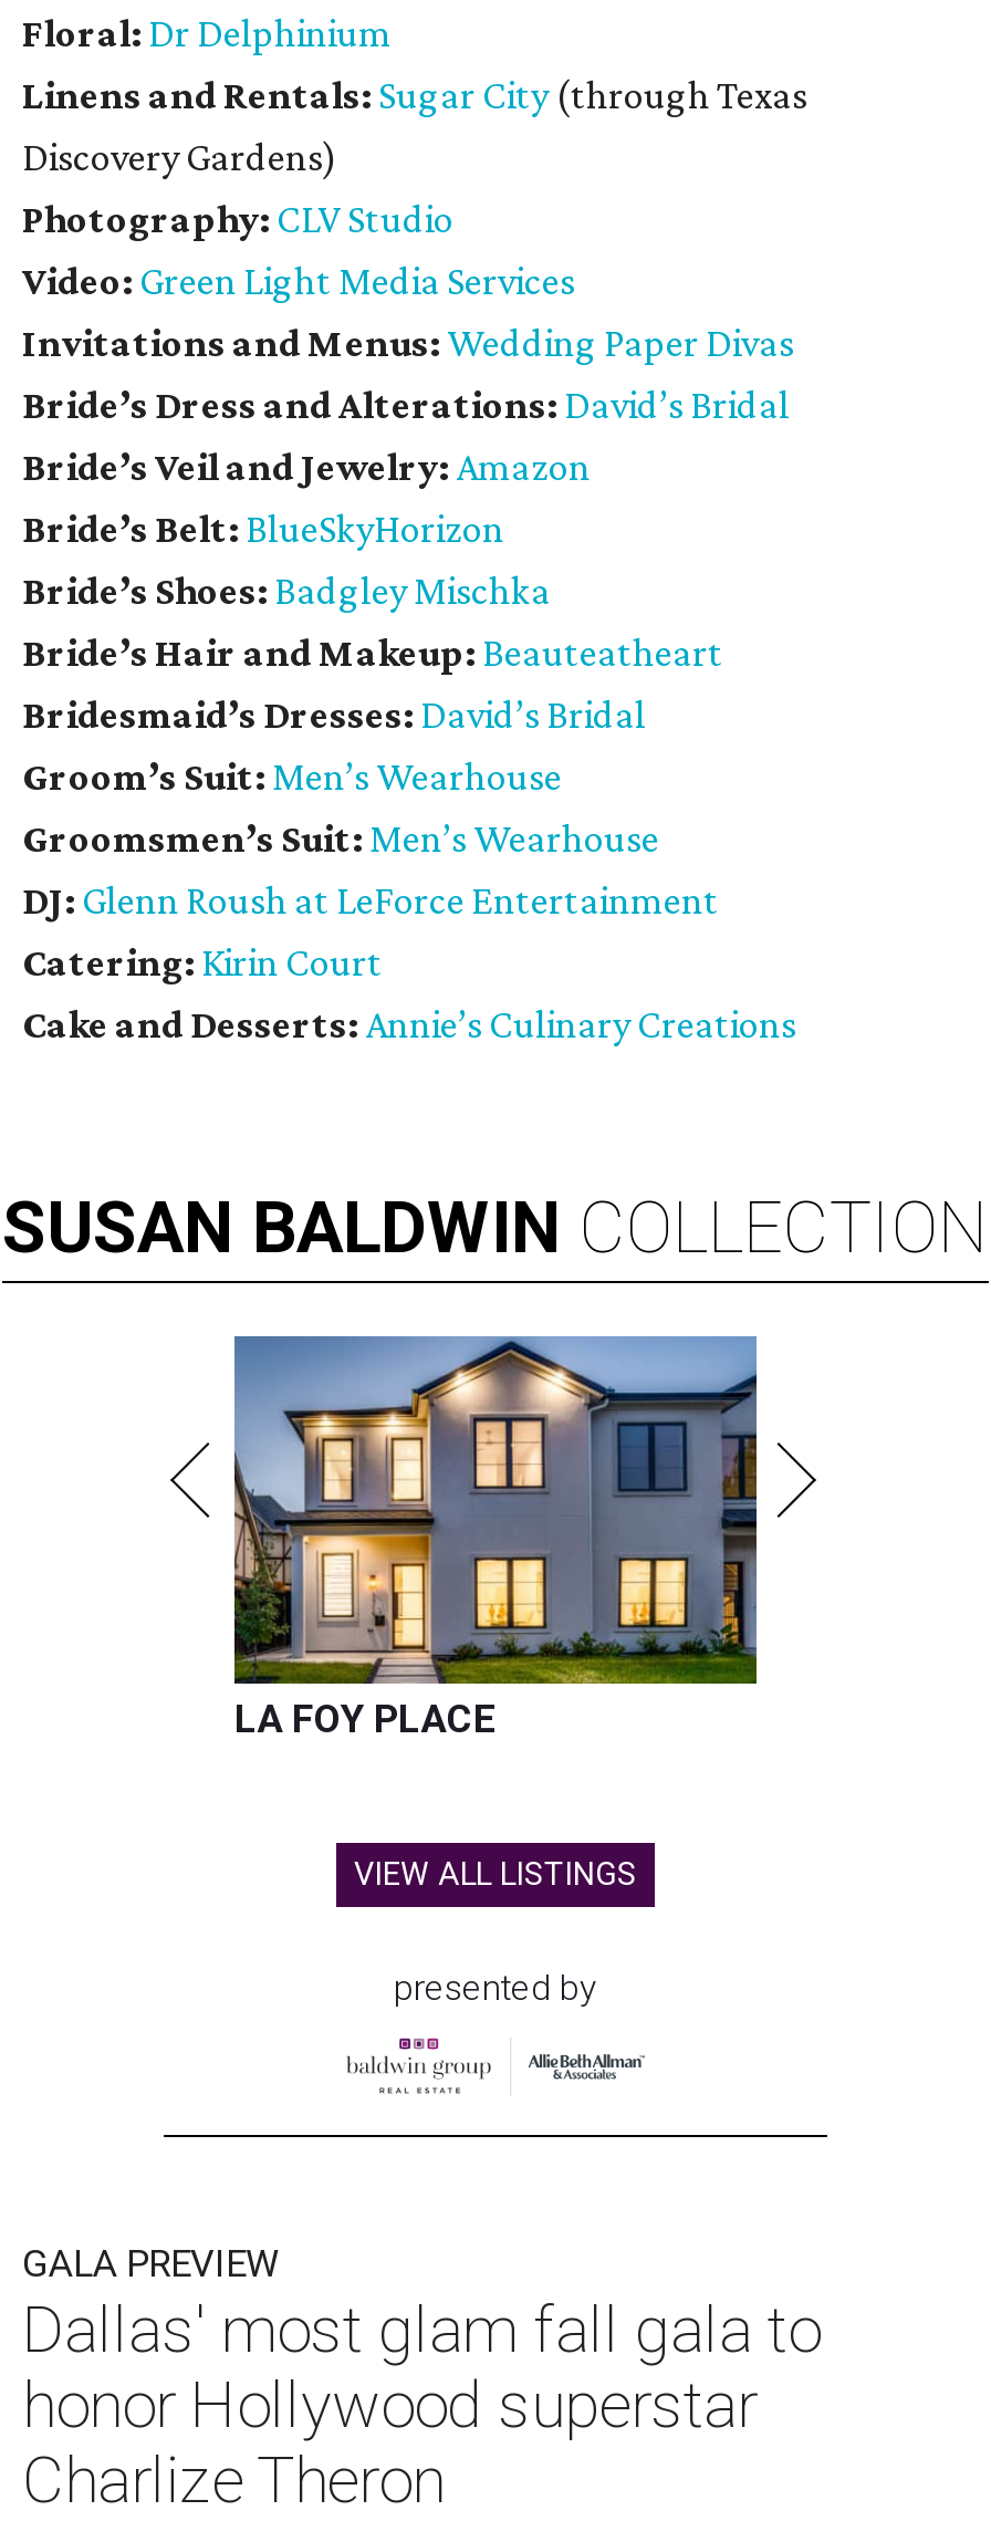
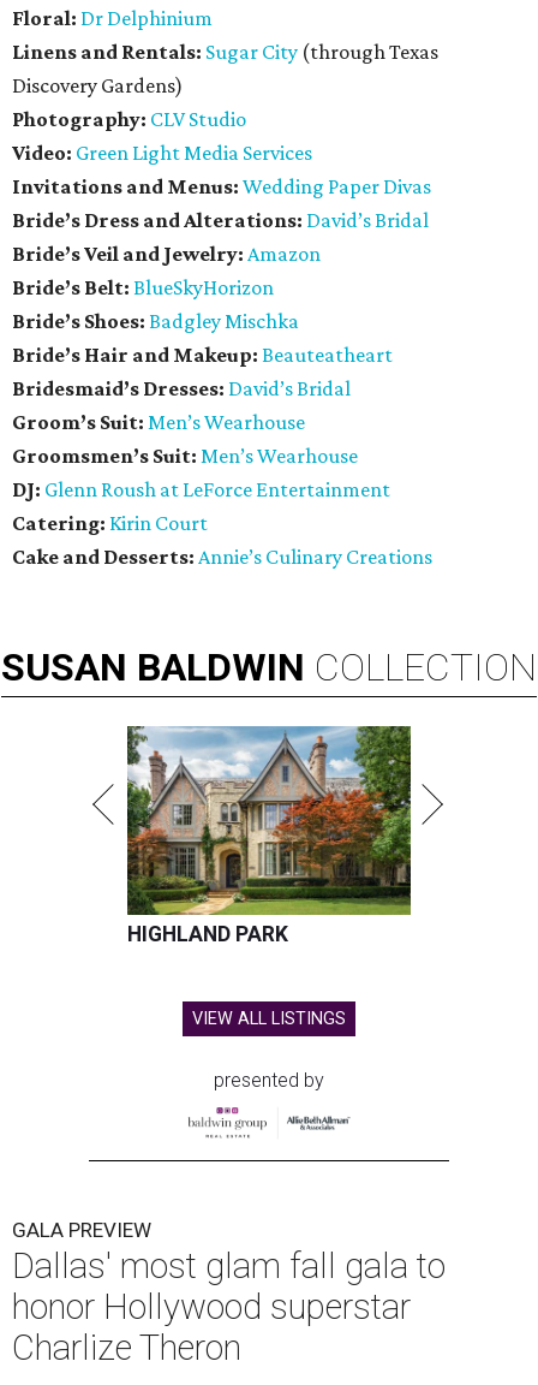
[232,1334,759,1742] [image] | LA FOY PLACE -> [126,725,412,946] [image] | HIGHLAND PARK

